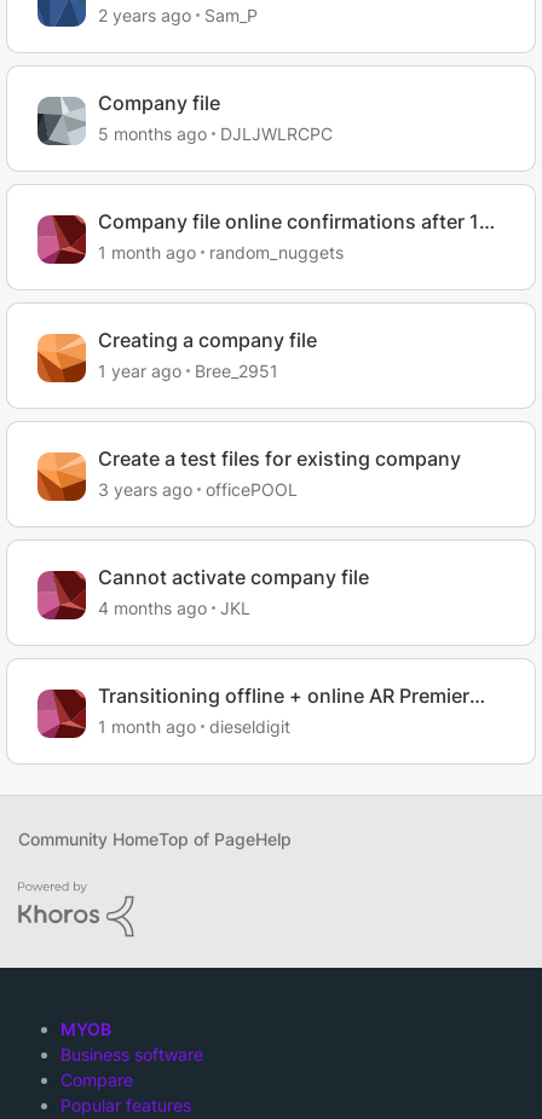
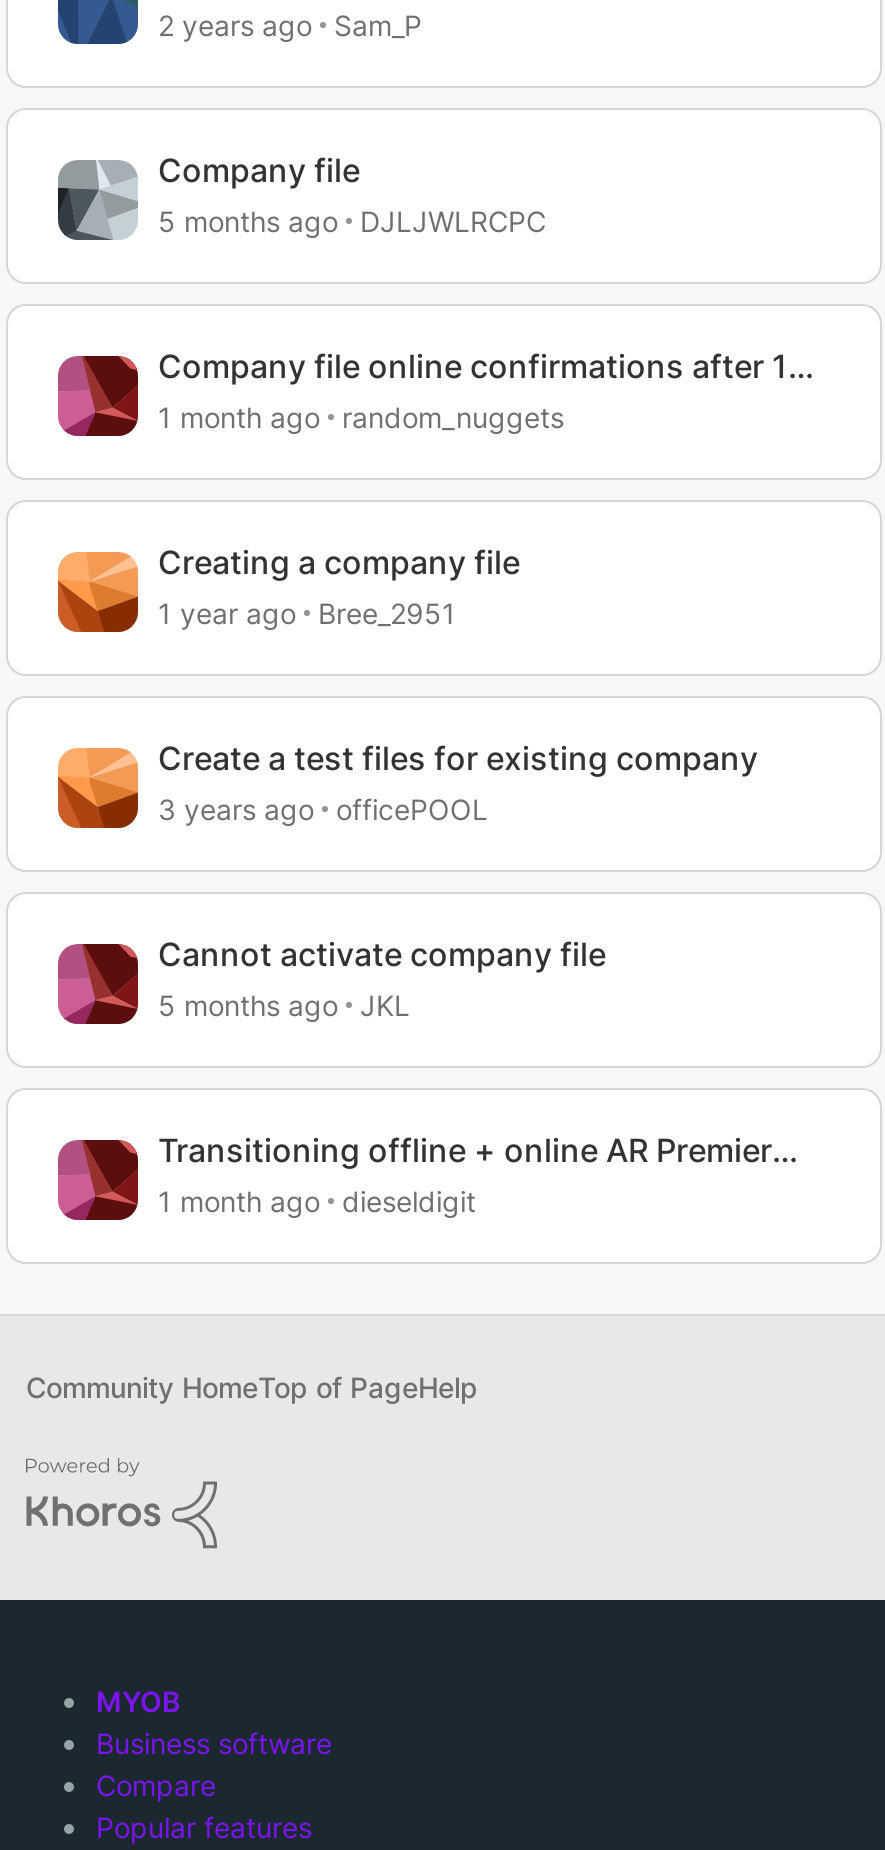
[98,598,250,618] 4 months ago JKL -> [158,988,410,1022] 5 months ago JKL

